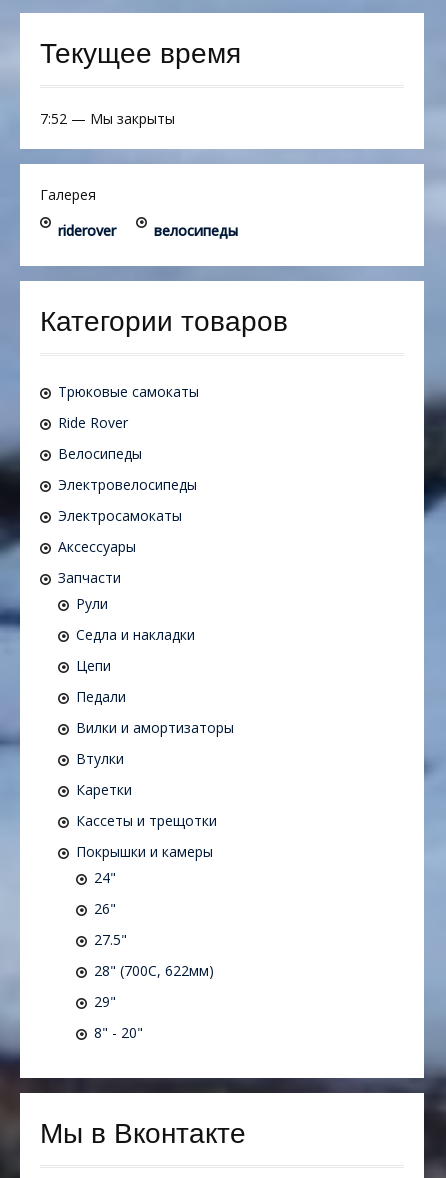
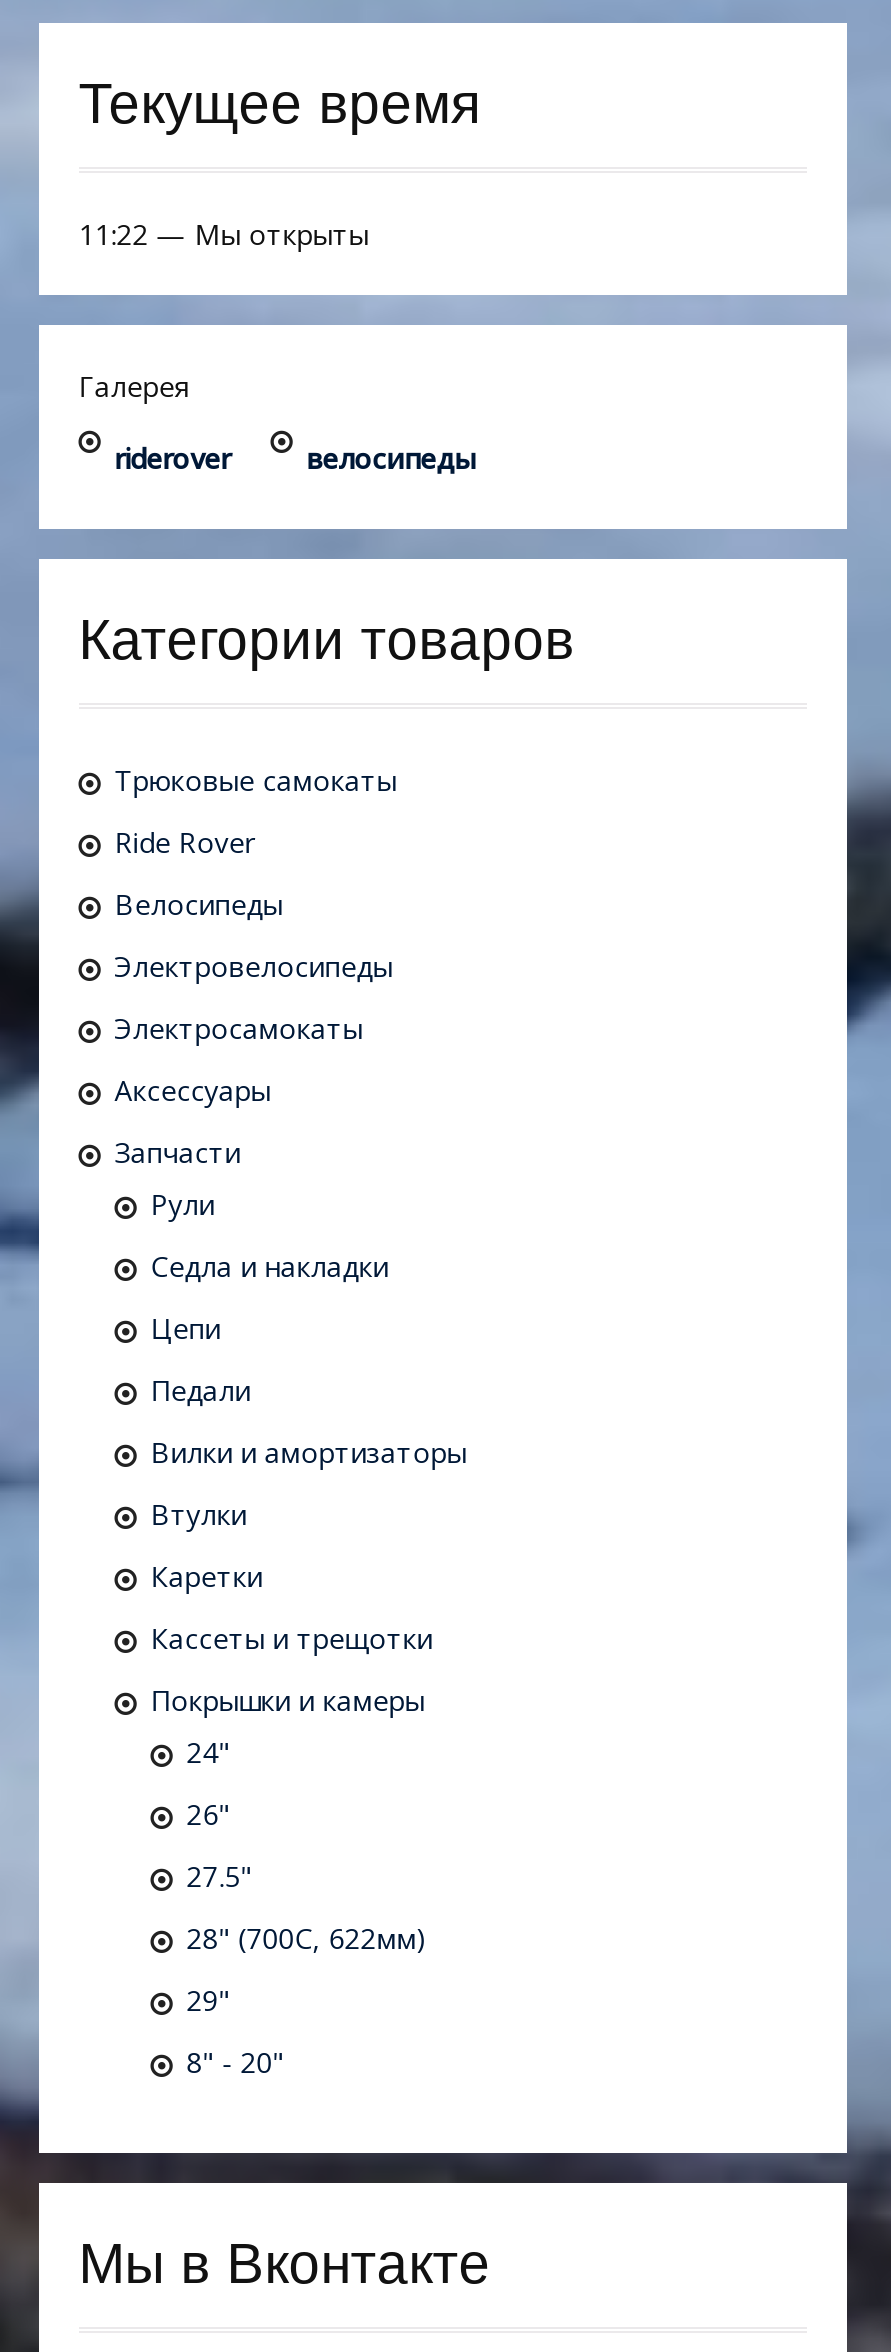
[40,109,175,128] 7:52 — Мы закрыты -> [78,215,368,253] 11:22 — Мы открыты

